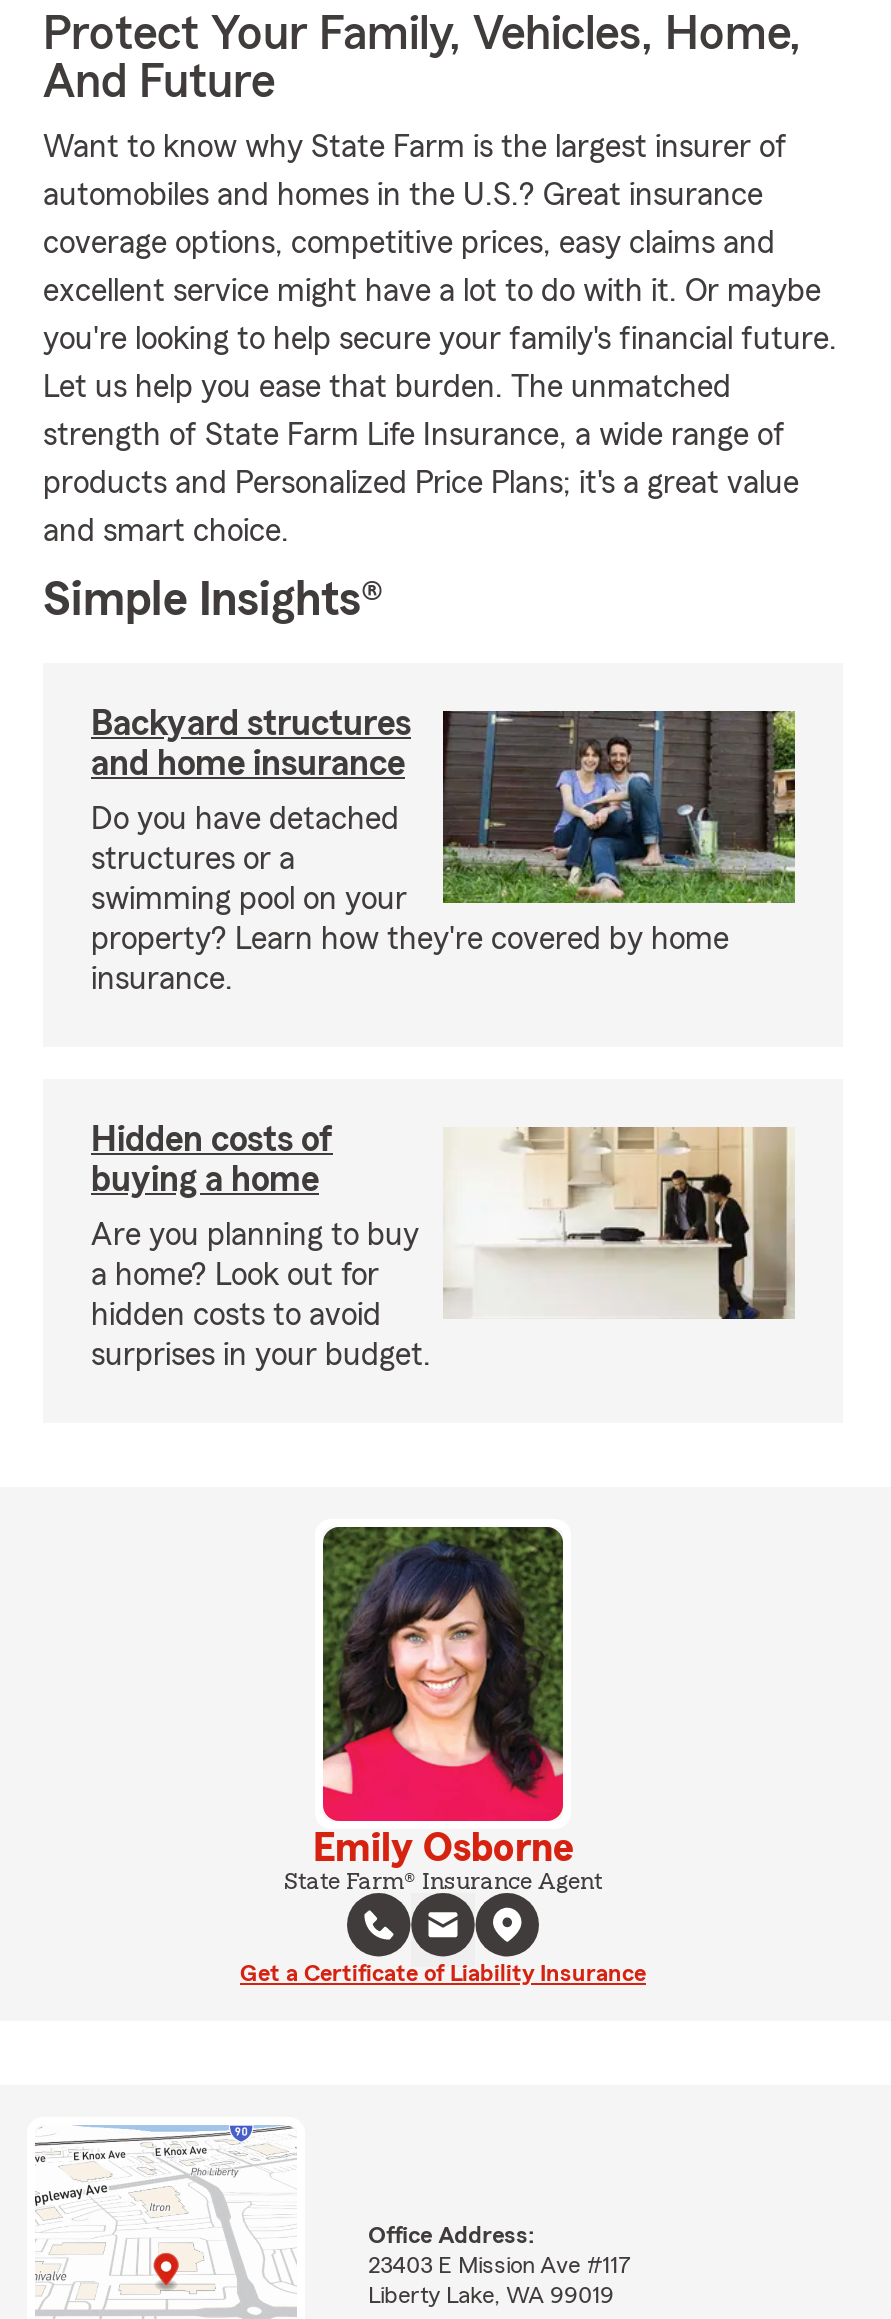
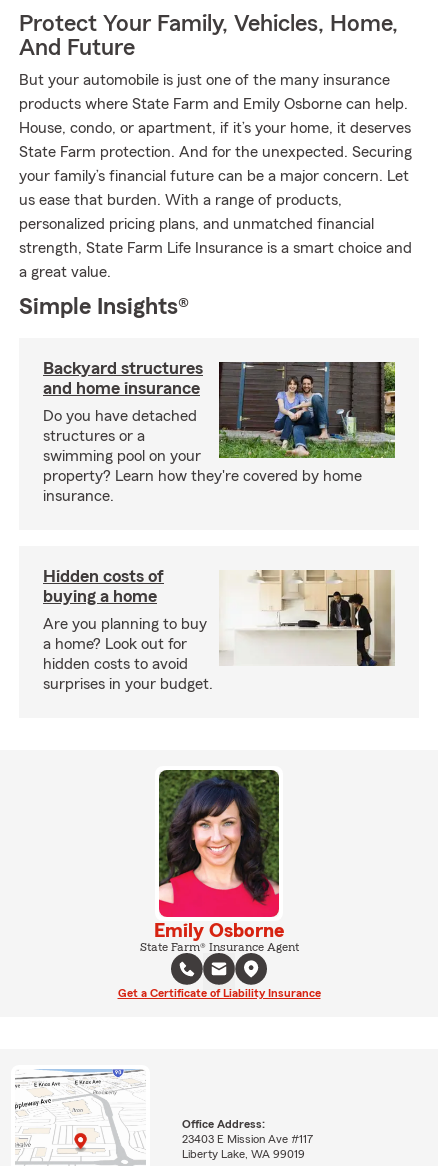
[43,131,787,163] Want to know why State Farm is the largest insurer of -> [19,72,390,88] But your automobile is just one of the many insurance
[43,179,763,211] automobiles and homes in the U.S.? Great insurance -> [19,96,408,112] products where State Farm and Emily Osborne can help.
[43,227,775,259] coverage options, competitive prices, easy claims and -> [19,120,411,136] House, condo, or apartment, if it’s your home, it deserves
[43,275,821,307] excellent service might have a lot to do with it. Or maybe -> [19,144,412,160] State Farm protection. And for the unexpected. Securing
[43,323,837,355] you're looking to help secure your family's financial future. -> [19,168,409,184] your family’s financial future can be a major concern. Let
[43,371,731,403] Let us help you ease that burden. The unmatched -> [19,192,342,208] us ease that burden. With a range of products,
[43,419,785,451] strength of State Farm Life Insurance, a wide range of -> [19,216,374,232] personalized pricing plans, and unmatched financial
[43,467,799,499] products and Personalized Price Plans; it's a great value -> [19,240,412,256] strength, State Farm Life Insurance is a smart choice and
[43,515,289,547] and smart choice. -> [19,264,111,280] a great value.

